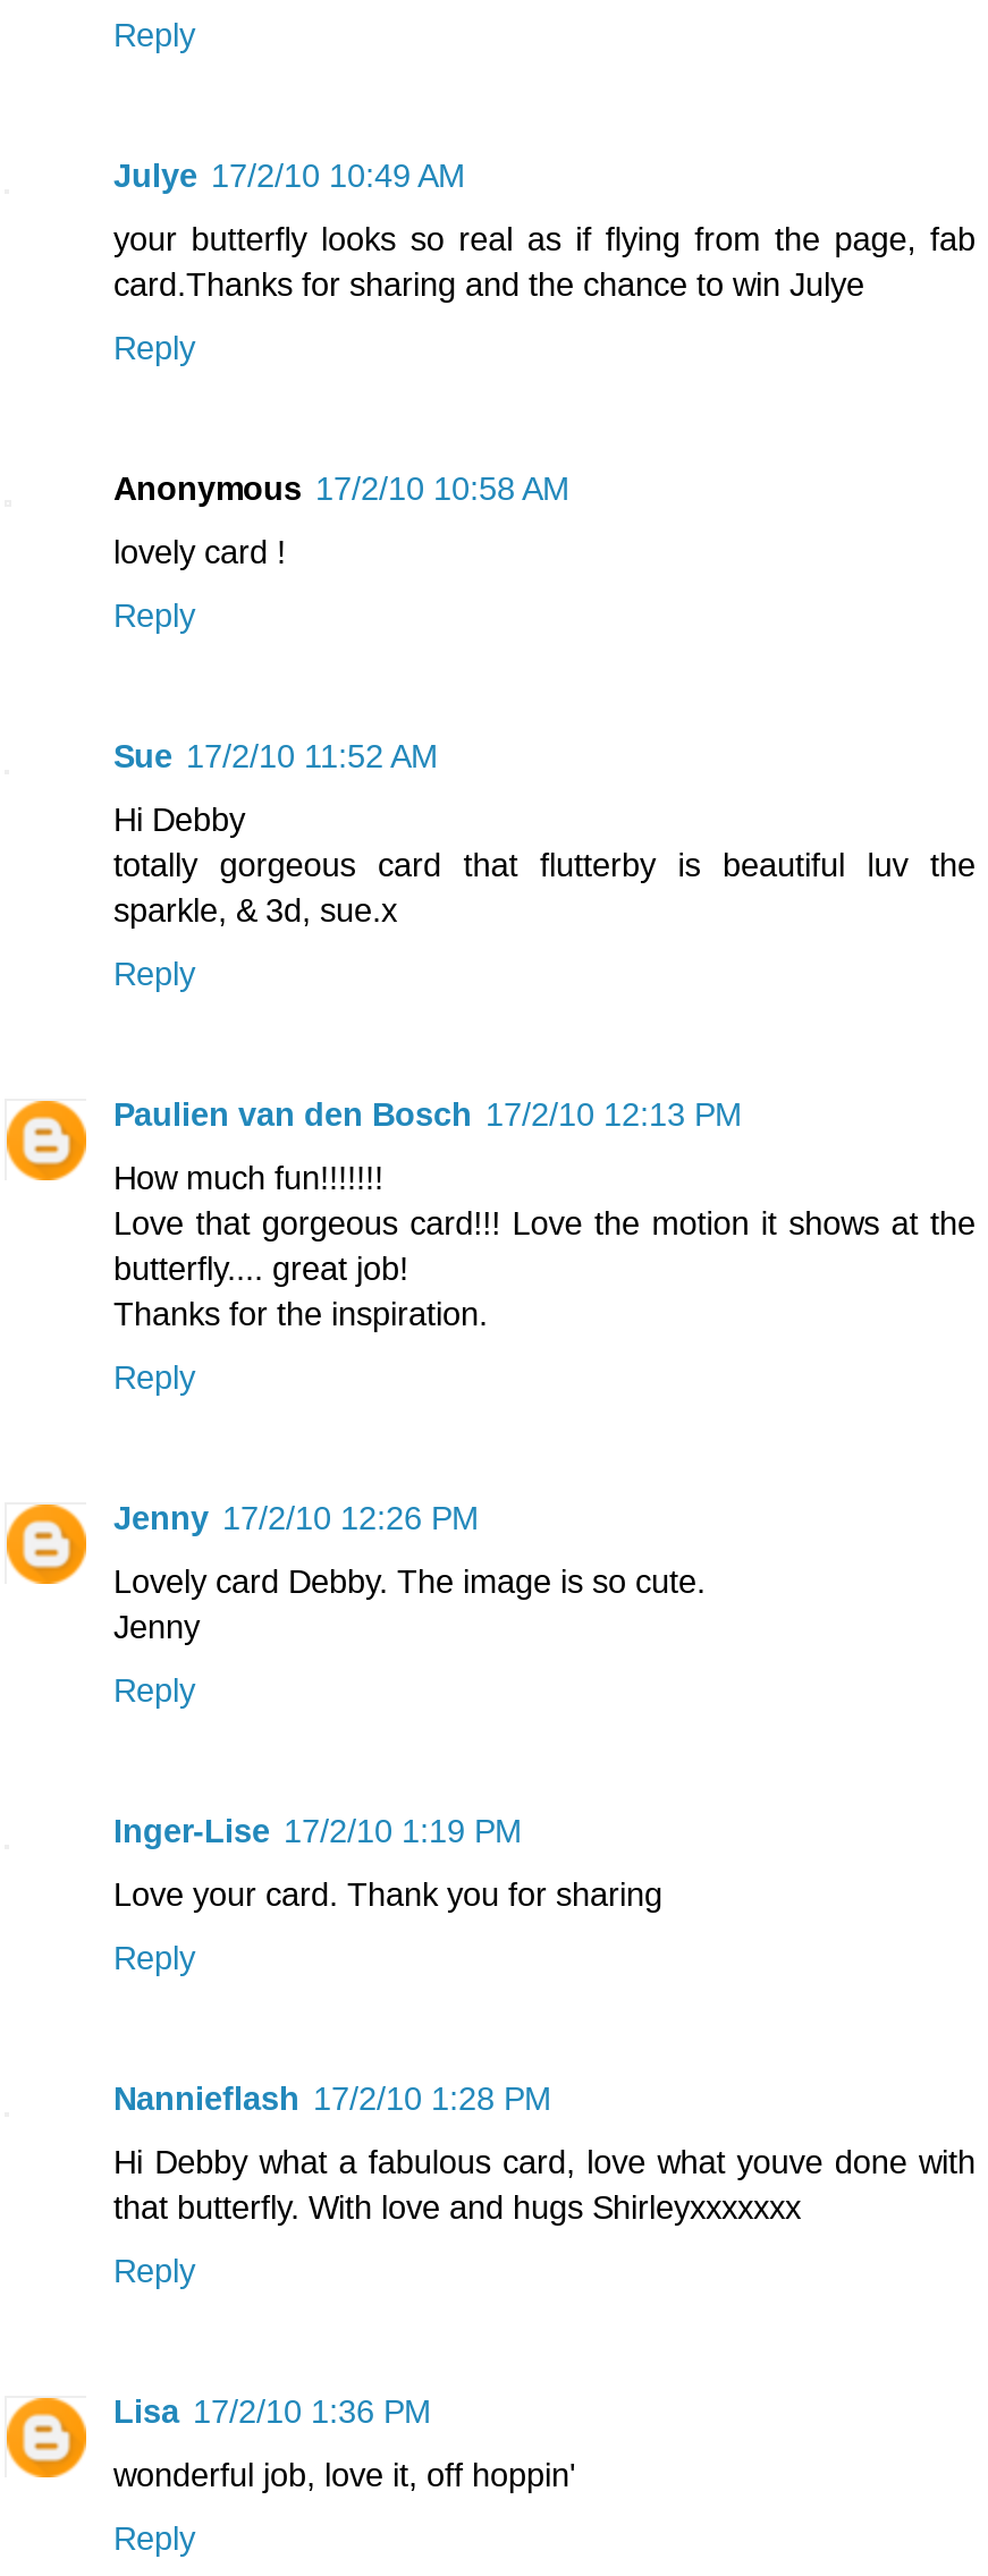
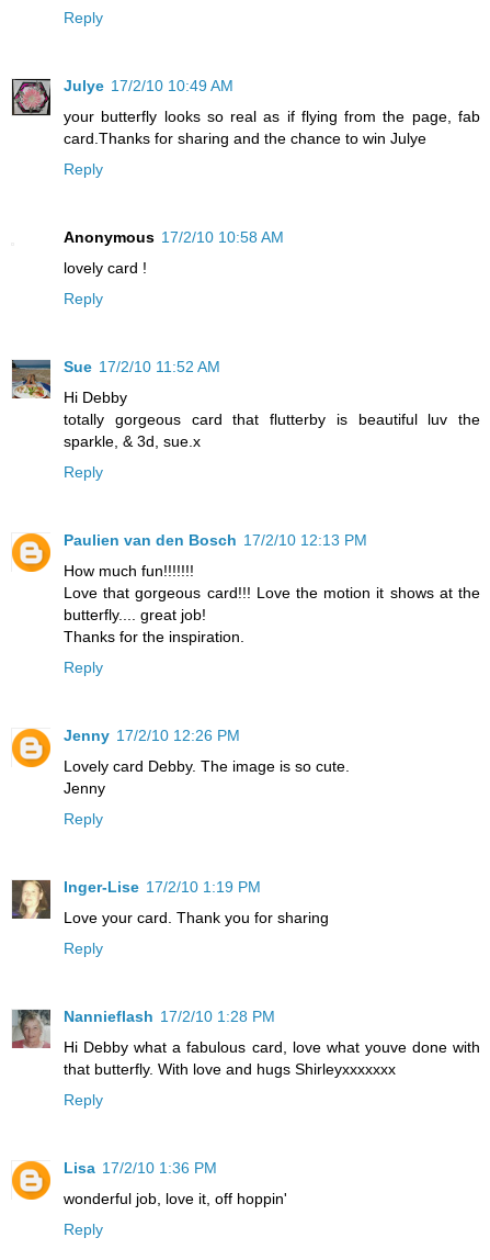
none -> [10,77,52,117] [image]
none -> [11,359,52,400] [image]
none -> [11,879,52,920] [image]
none -> [11,1009,52,1049] [image]

